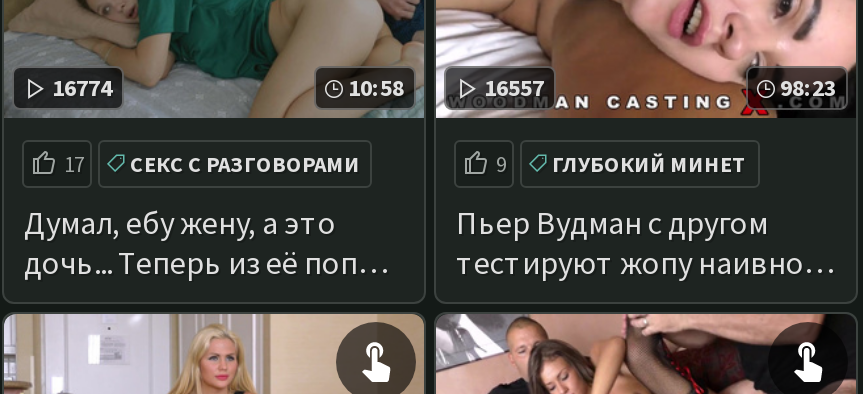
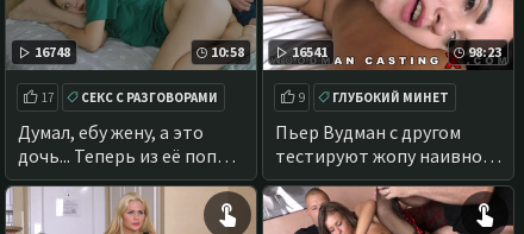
[52,71,112,101] 16774 -> [35,42,70,60] 16748
[484,71,544,101] 16557 -> [292,42,327,60] 16541

